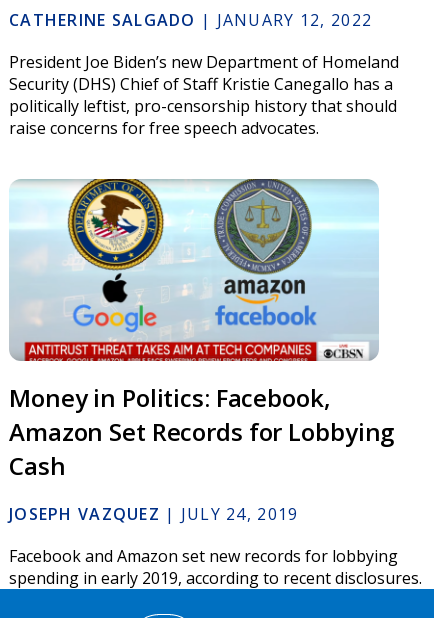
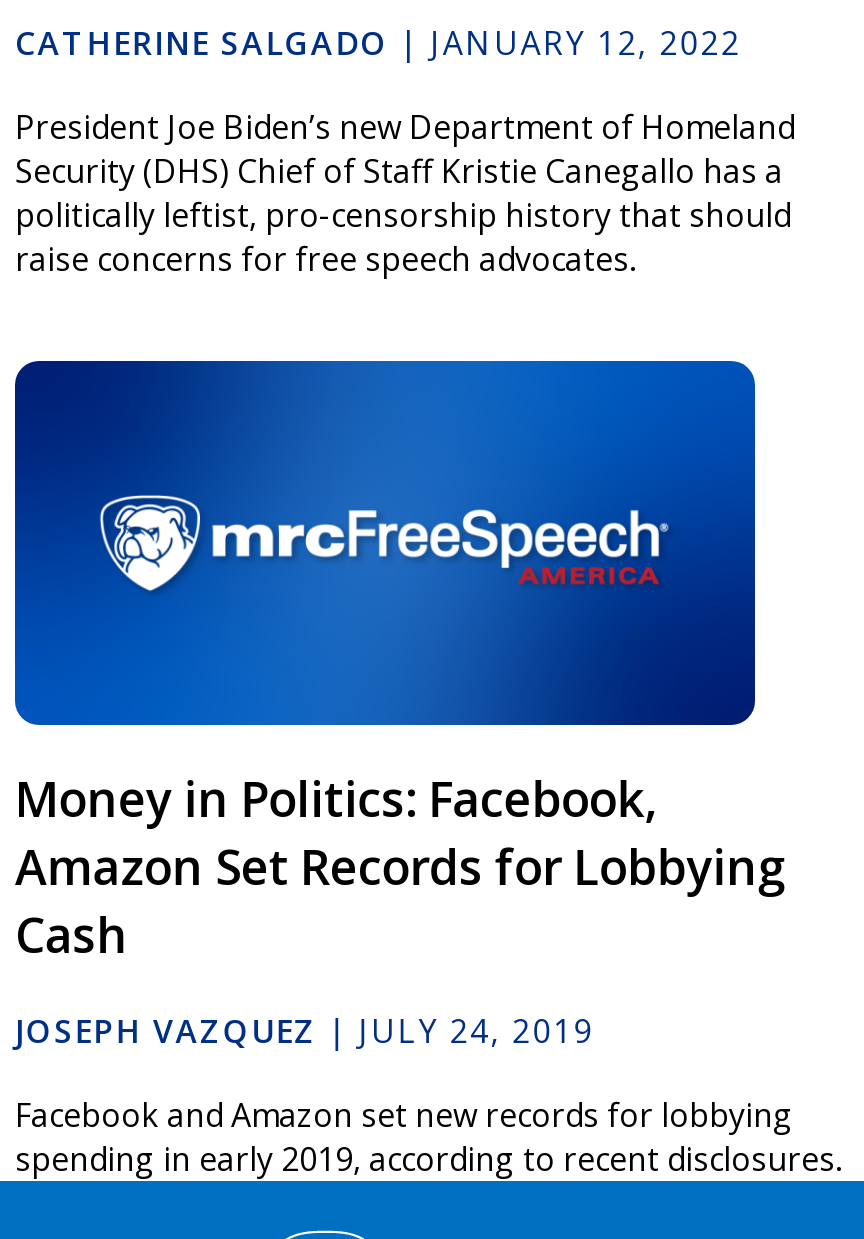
[9,178,379,362] [image] -> [13,359,757,727] [image]

